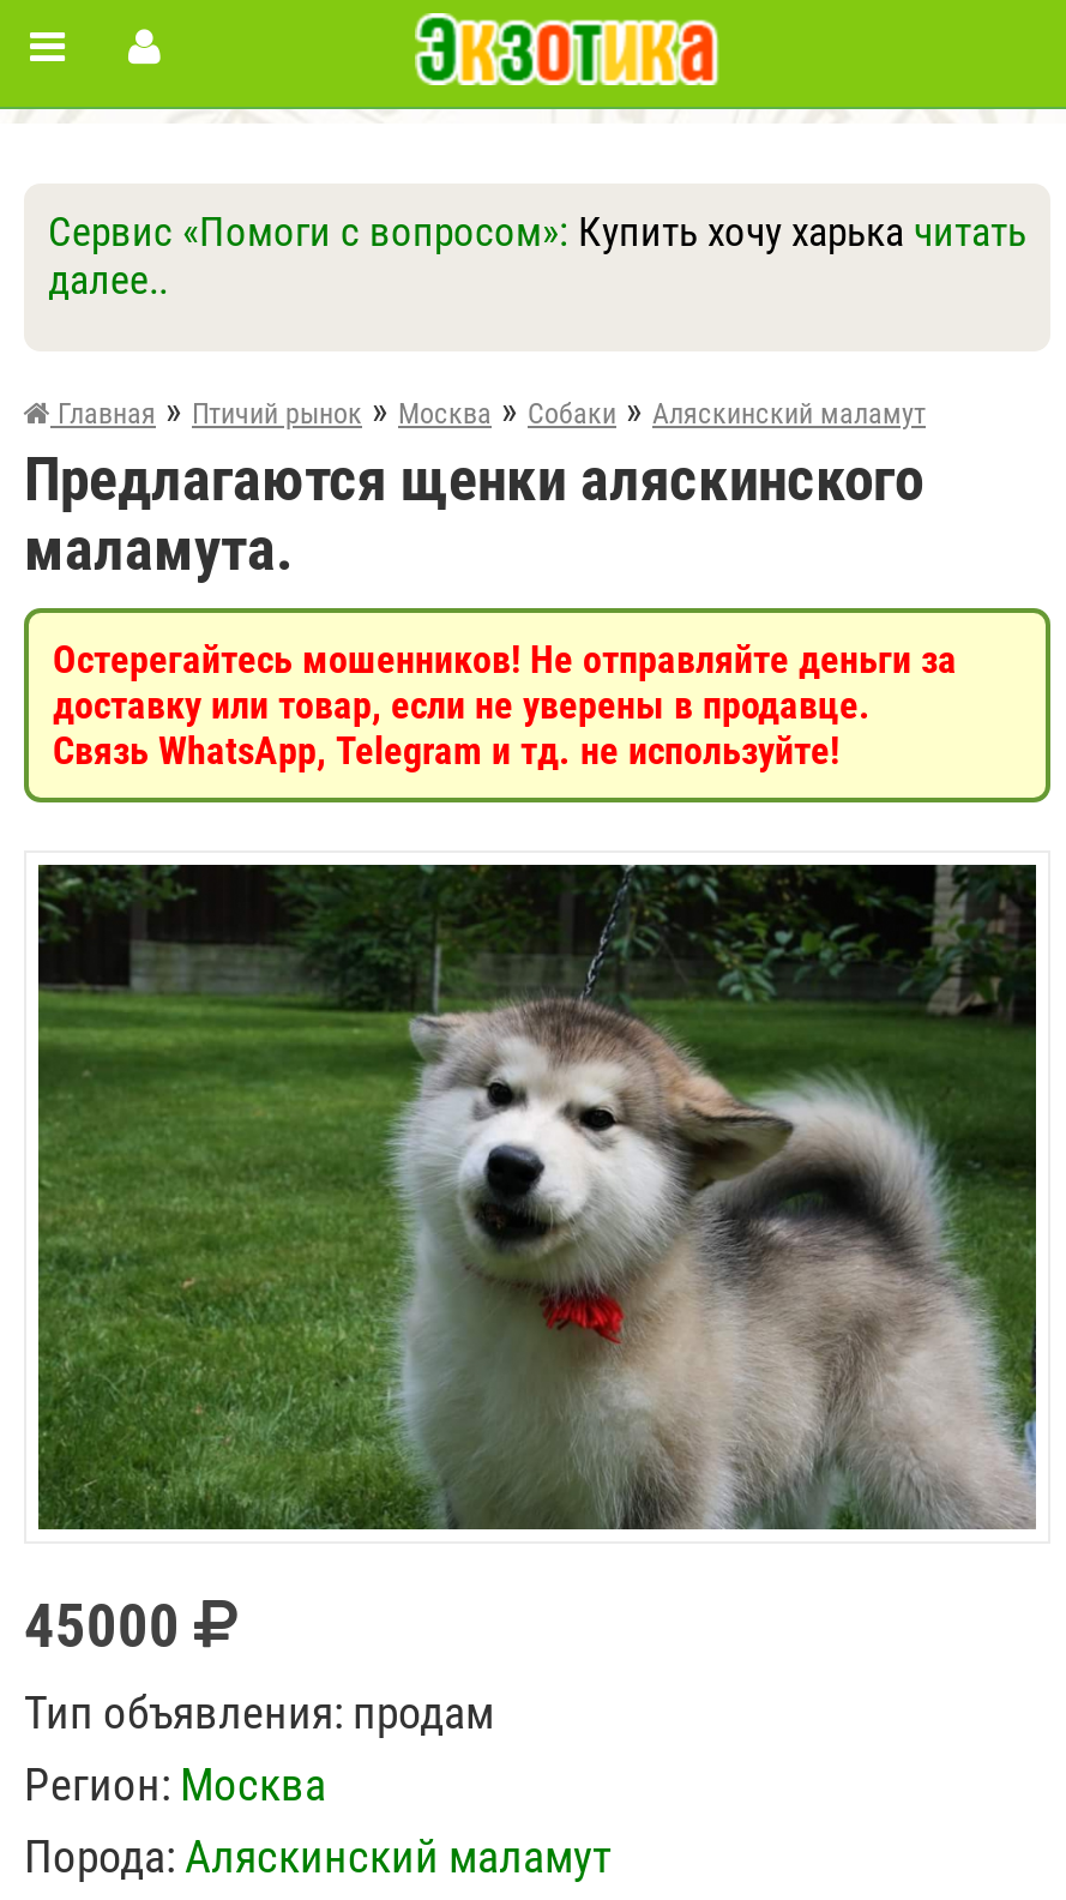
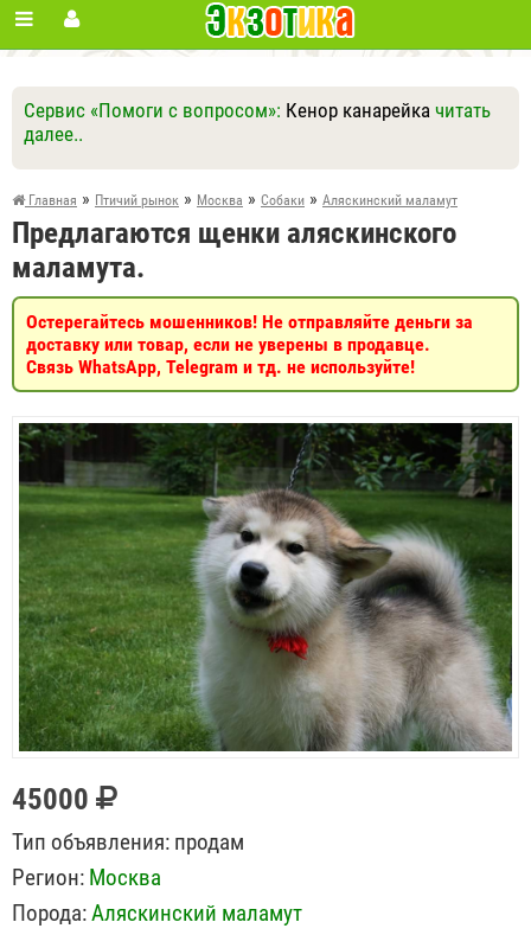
[48,208,1026,255] Сервис «Помоги с вопросом»: Купить хочу харька читать -> [24,98,491,122] Сервис «Помоги с вопросом»: Кенор канарейка читать

